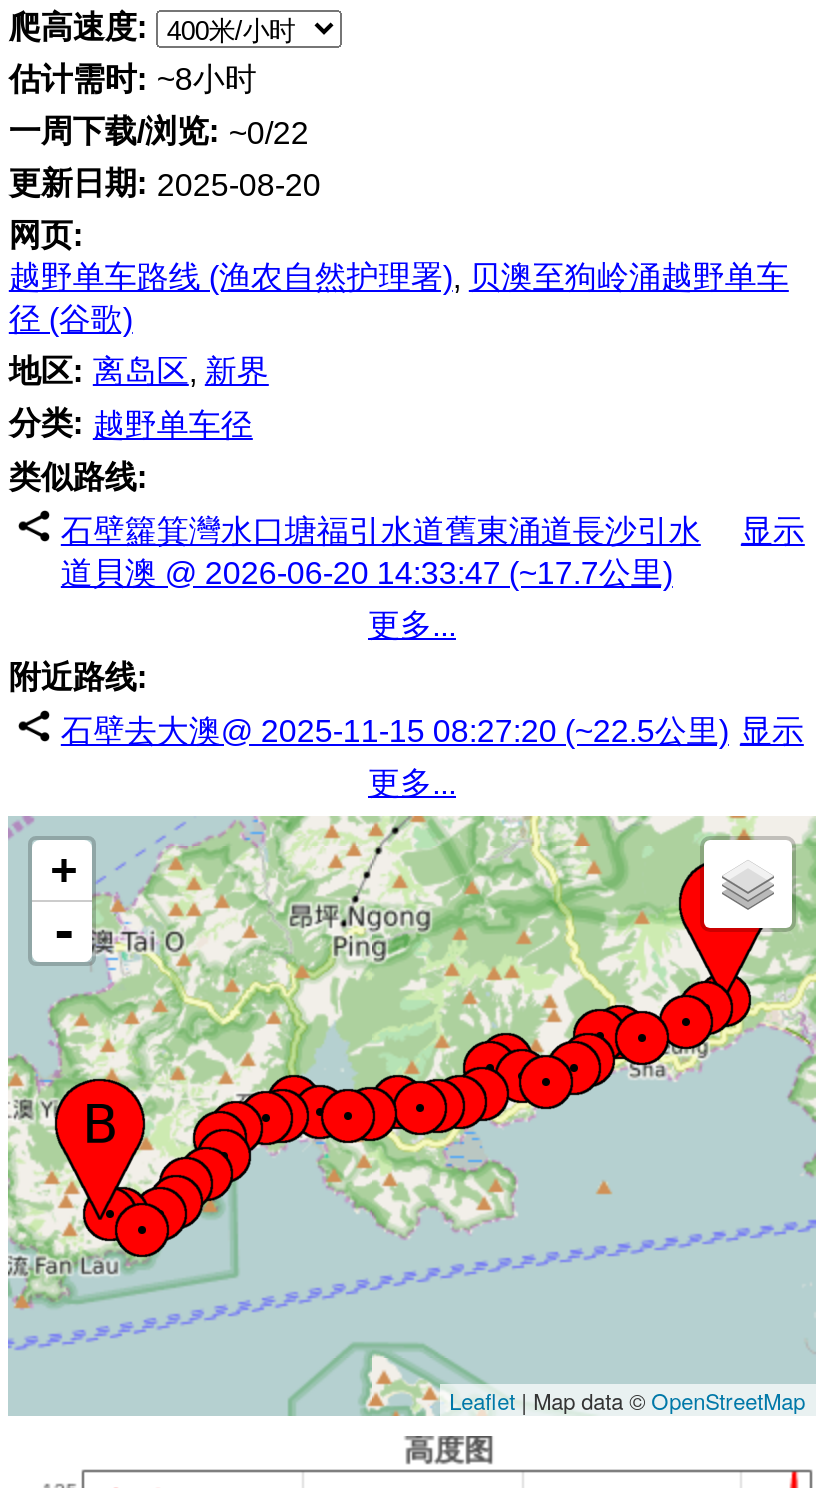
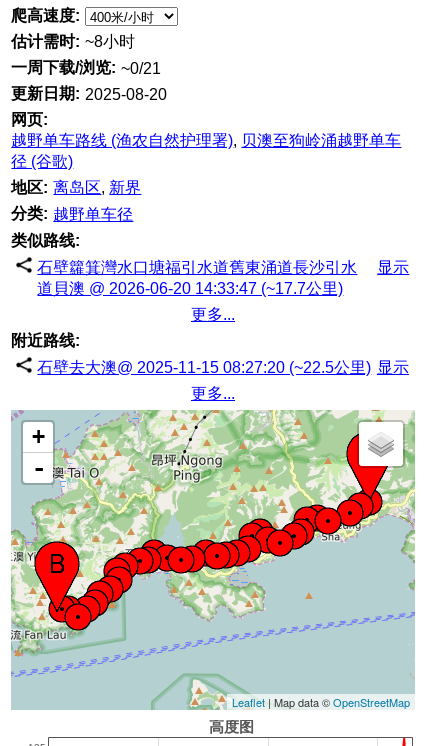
[9,114,309,150] 一周下载/浏览: ~0/22 -> [11,59,161,77] 一周下载/浏览: ~0/21

